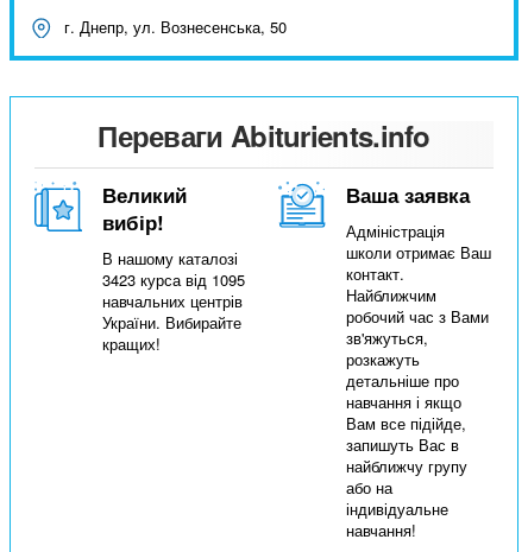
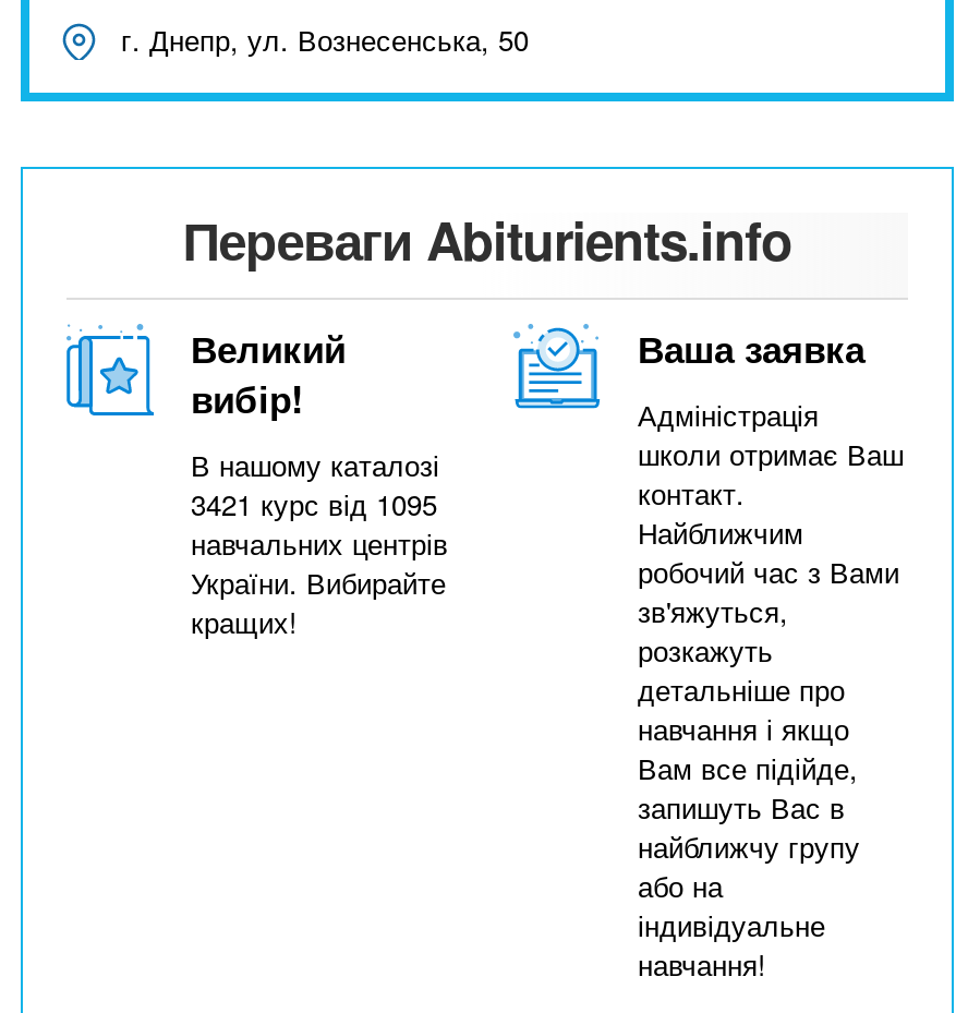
[102,268,245,290] 3423 курса від 1095 -> [191,482,437,523] 3421 курс від 1095

